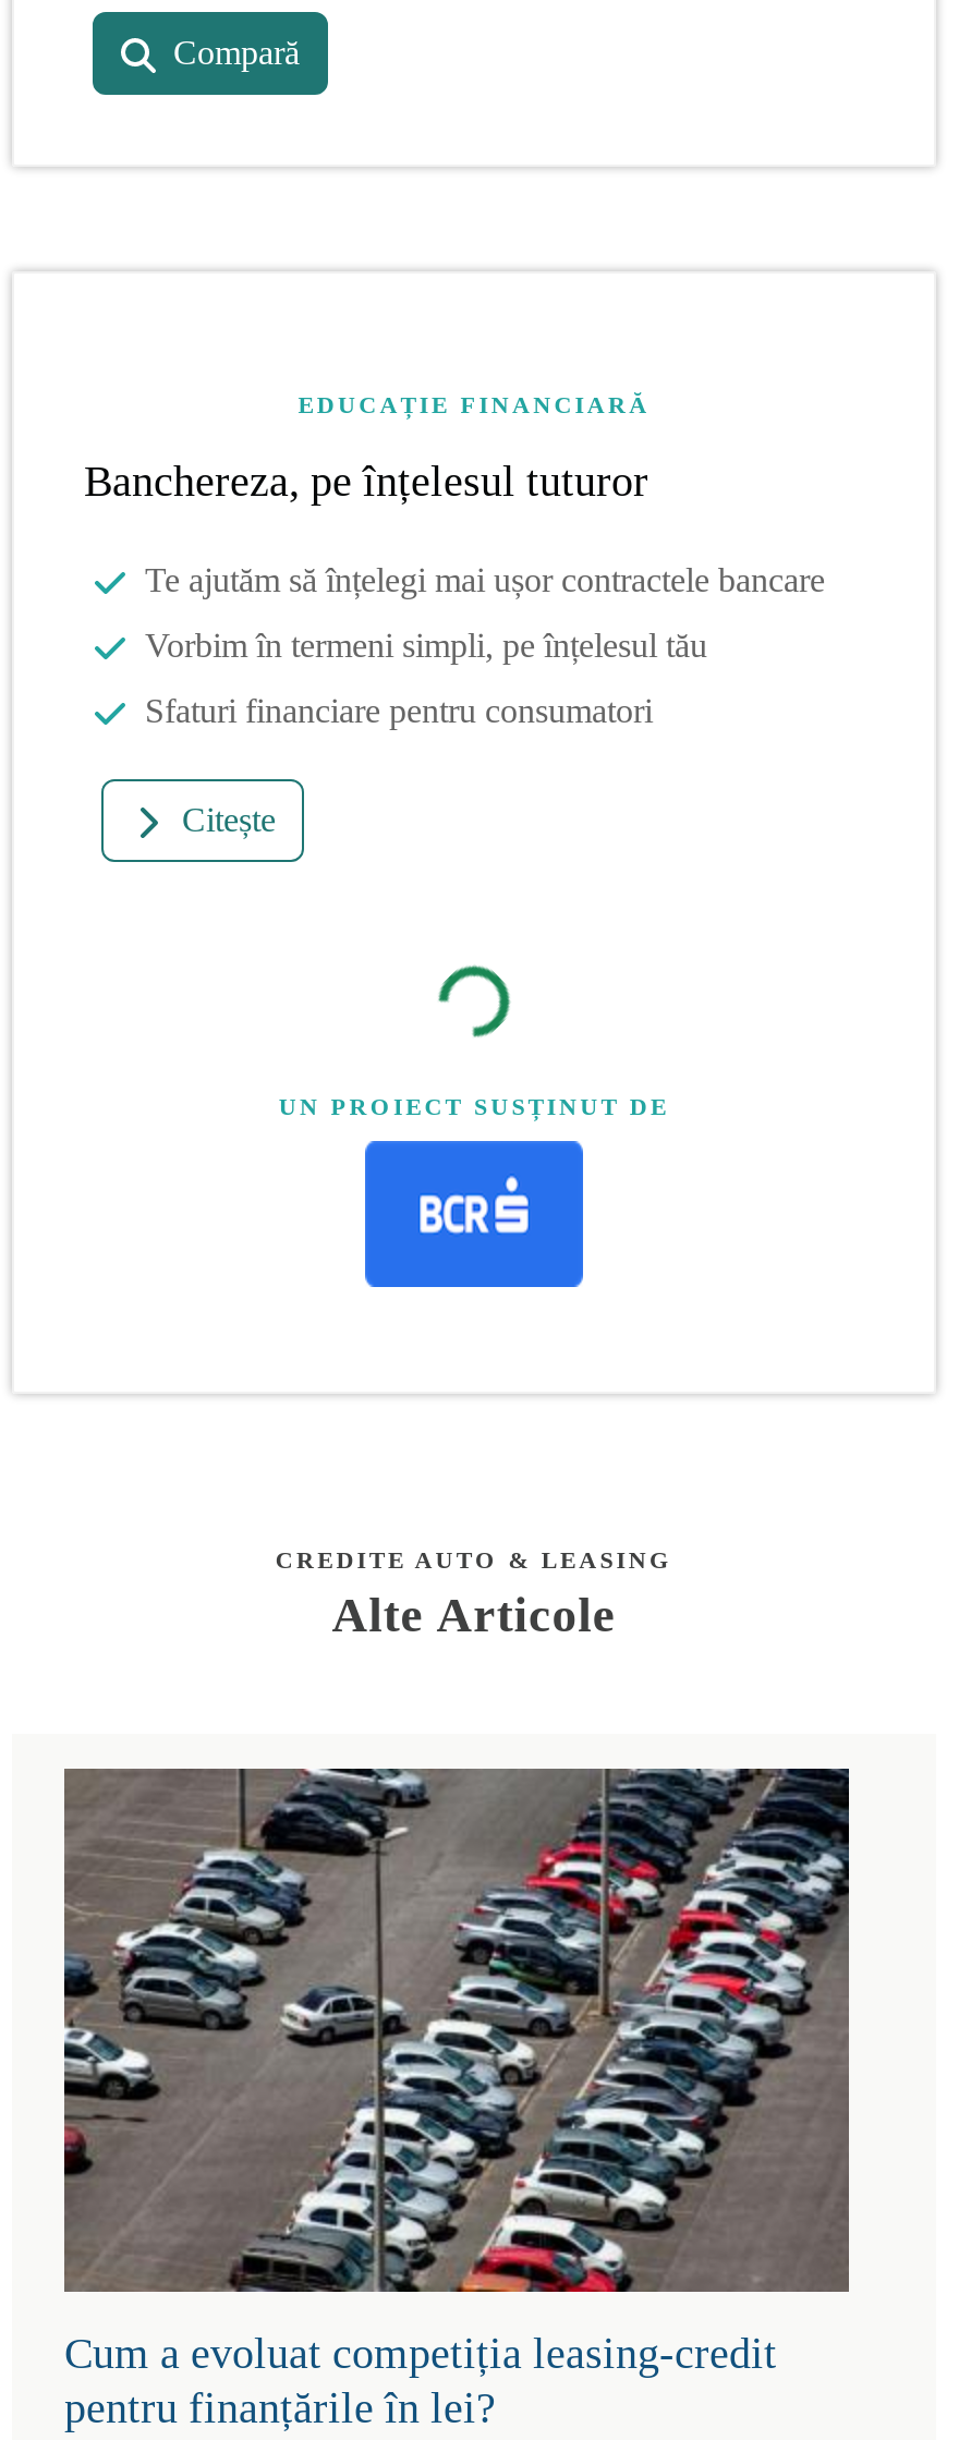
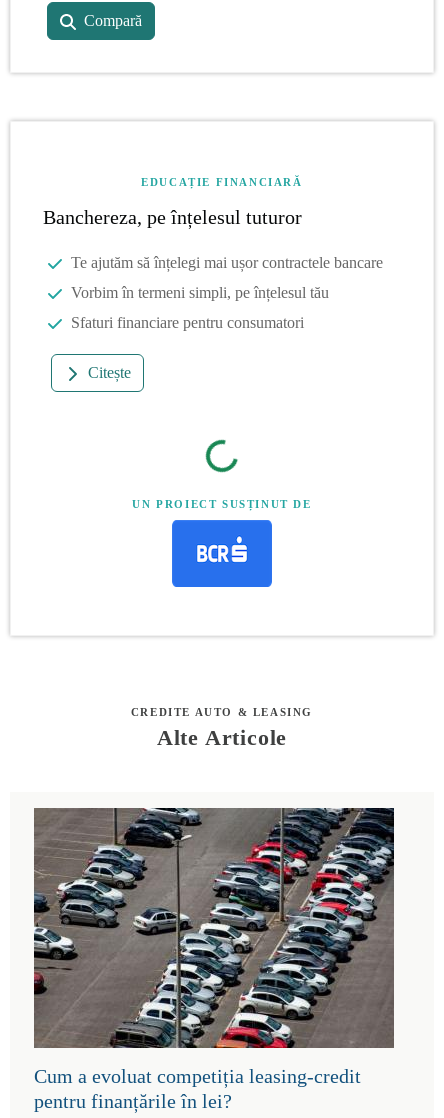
[439,967,511,1036] [image] -> [205,441,238,473] [image]

